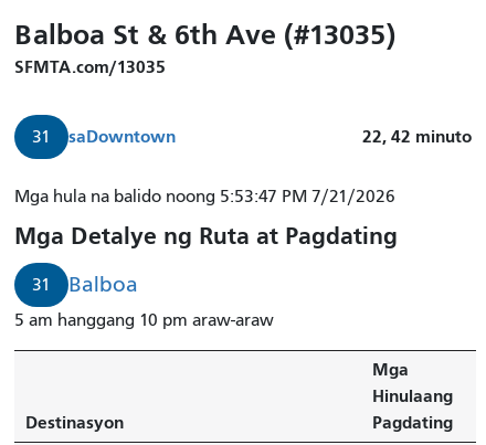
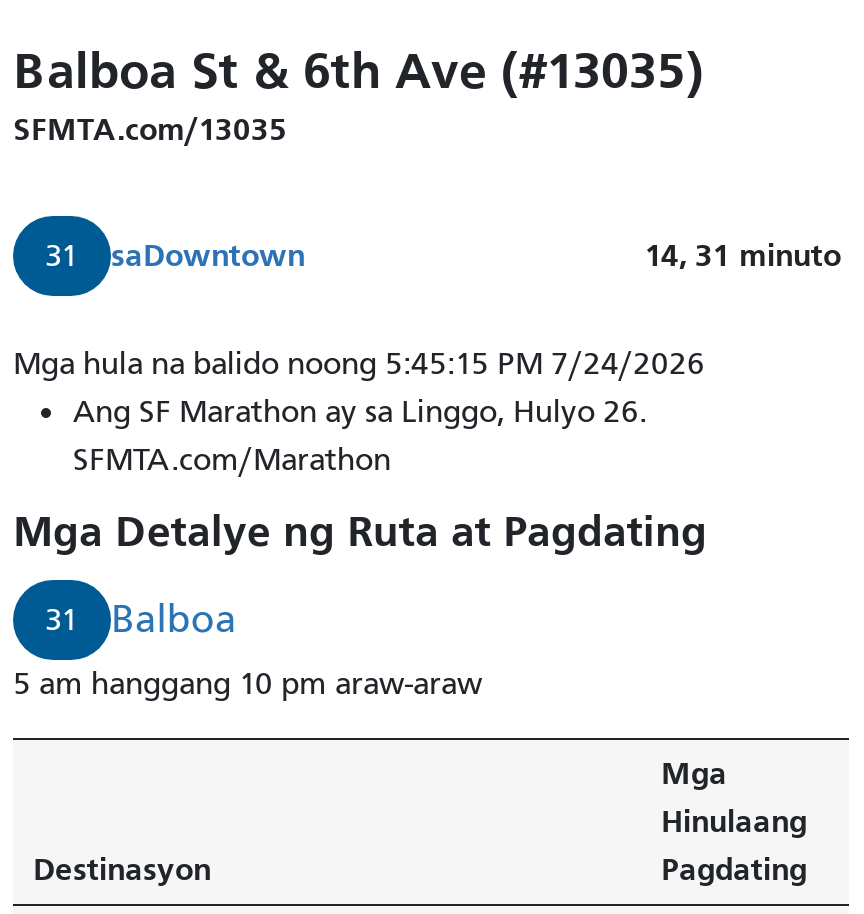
[362,126,476,147] 22, 42 minuto -> [645,236,849,274] 14, 31 minuto
[14,186,395,206] Mga hula na balido noong 5:53:47 PM 7/21/2026 -> [13,345,705,477] Mga hula na balido noong 5:45:15 PM 7/24/2026 | Ang SF Marathon ay sa Linggo, Hulyo 26. | SFMTA.com/Marathon

